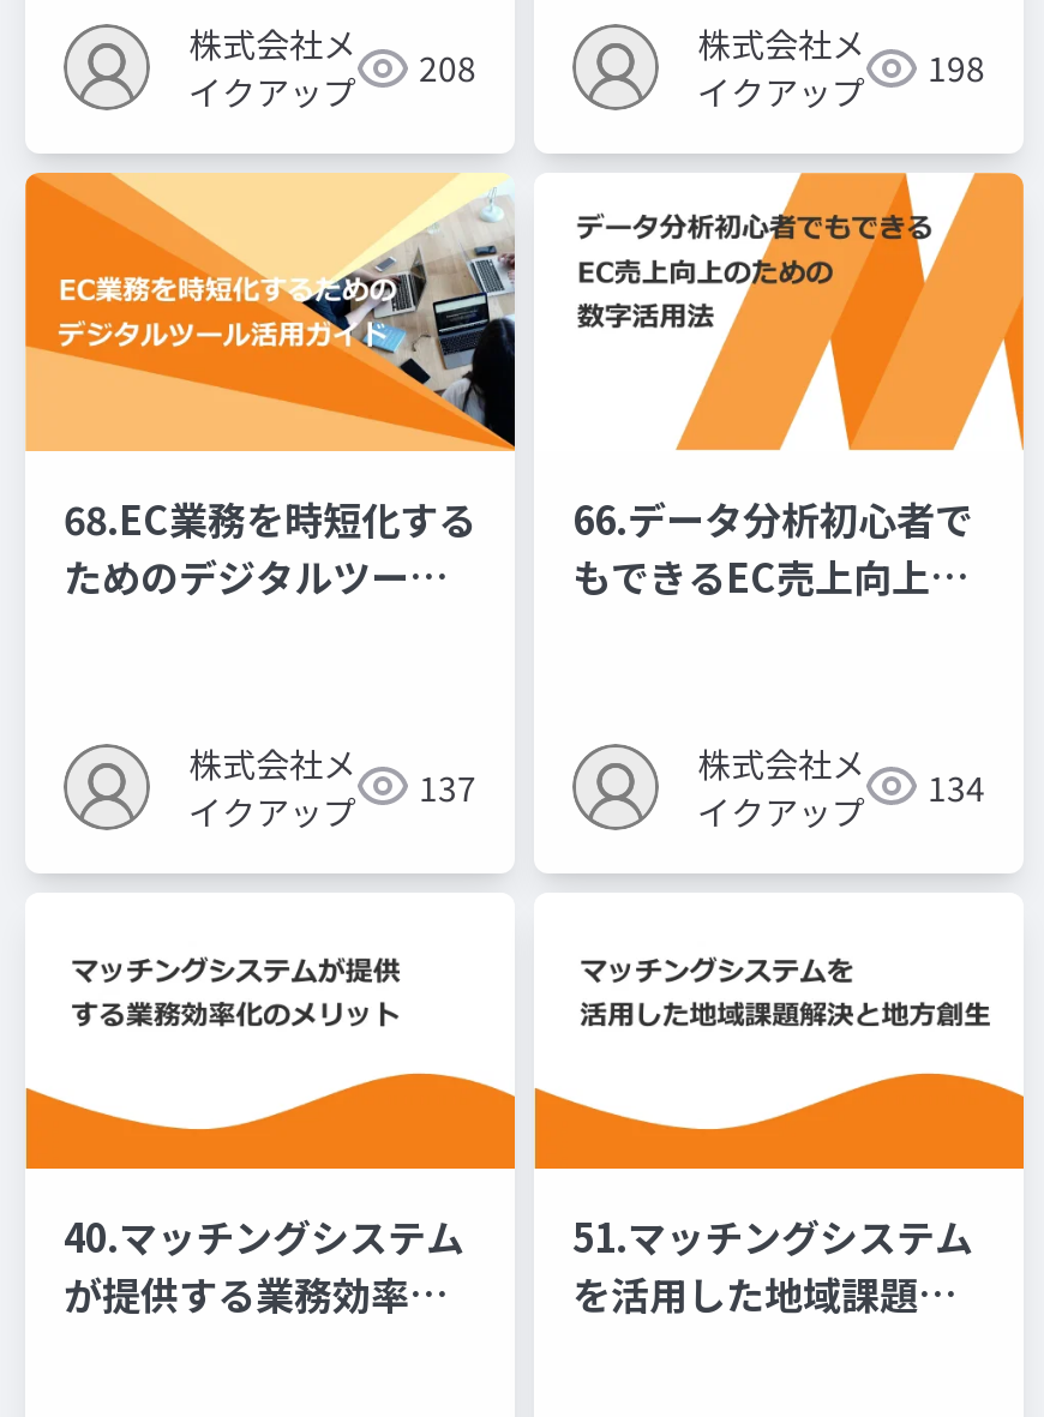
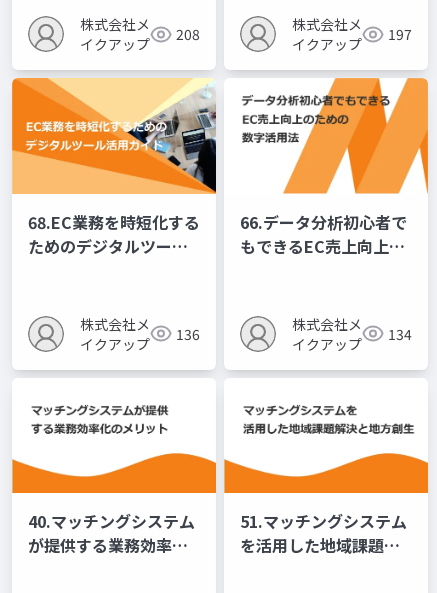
[697,20,985,116] 株式会社メ イクアップ 198 -> [292,14,412,54] 株式会社メ イクアップ 197
[188,738,476,834] 株式会社メ イクアップ 137 -> [80,314,200,354] 株式会社メ イクアップ 136

